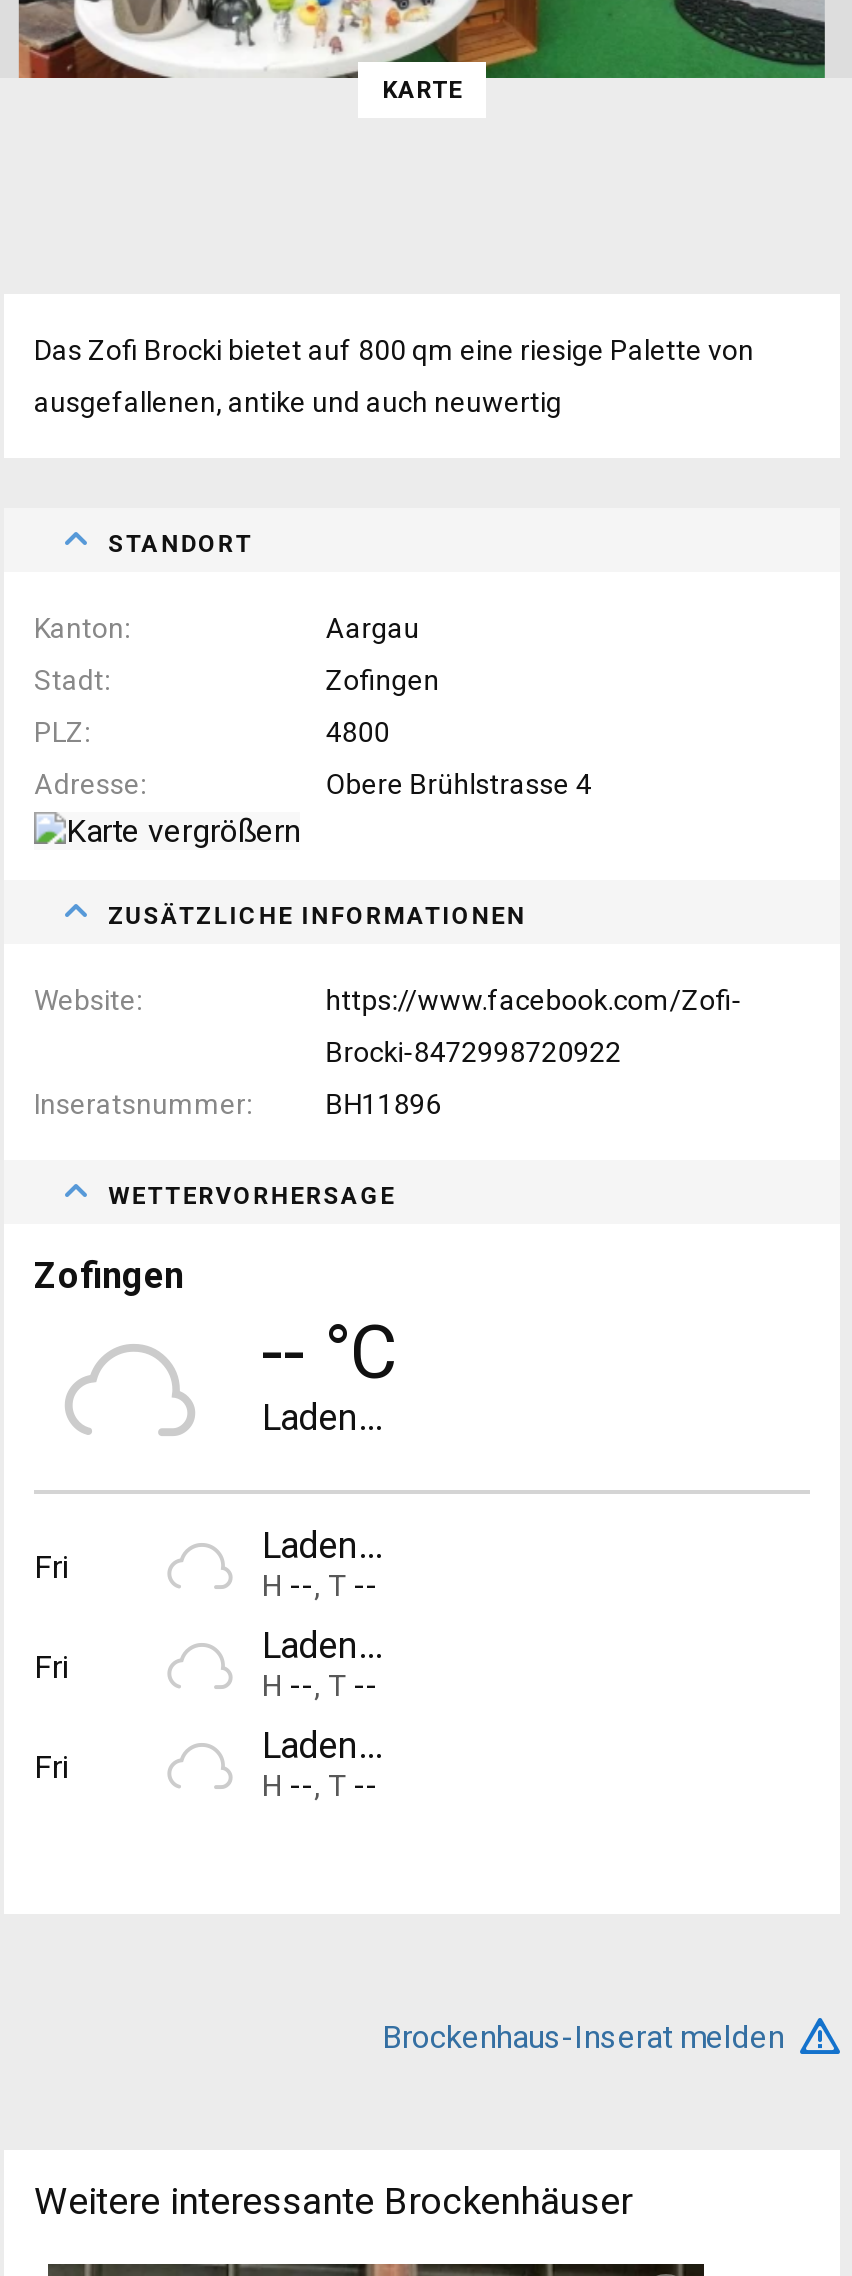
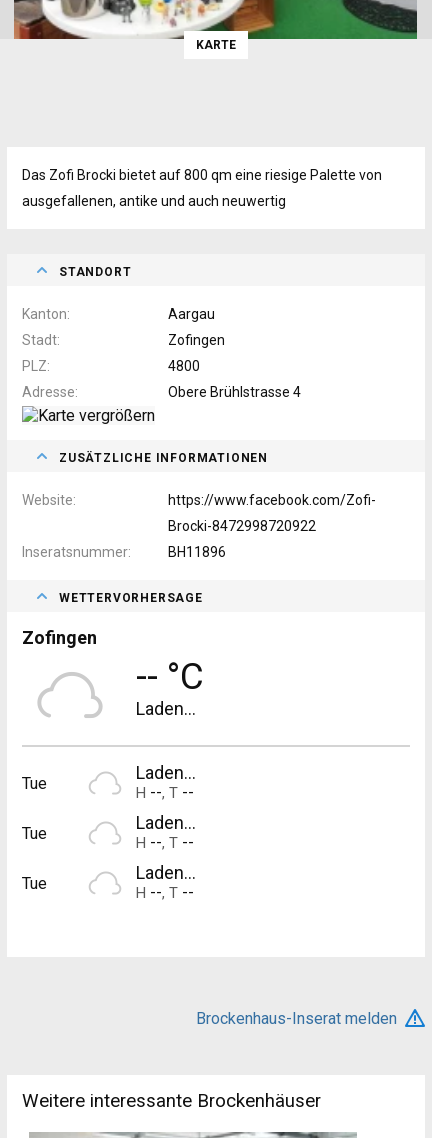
[34,1548,70,1586] Fri -> [22,774,47,793] Tue
[34,1648,70,1686] Fri -> [22,824,47,843] Tue
[34,1748,70,1786] Fri -> [22,874,47,893] Tue

